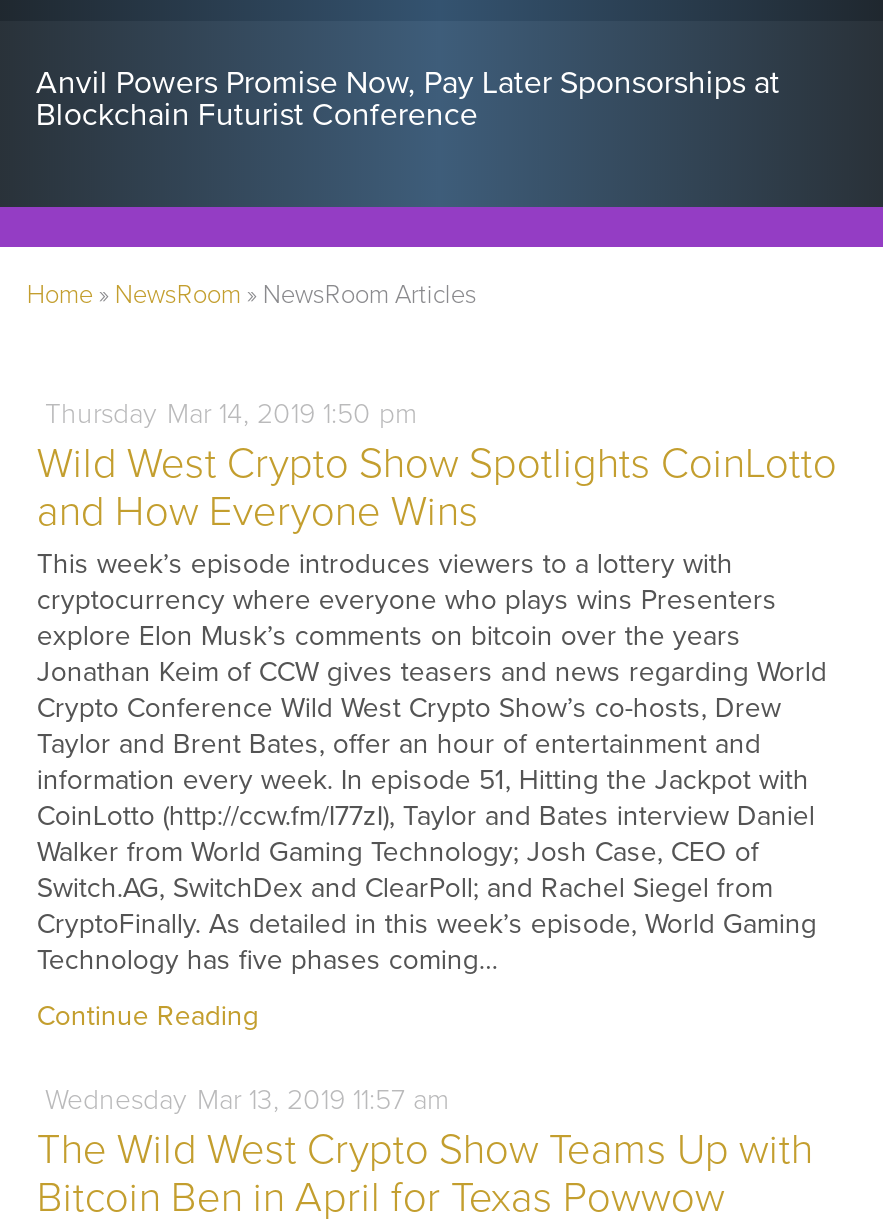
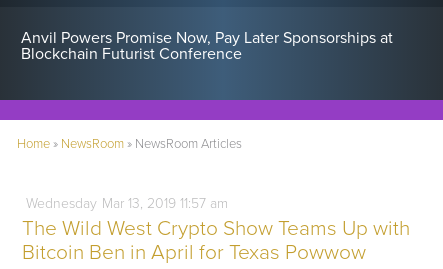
[37,397,837,1033] Thursday Mar 14, 2019 1:50 pm | Wild West Crypto Show Spotlights CoinLotto | and How Everyone Wins | This week’s episode introduces viewers to a lottery with | cryptocurrency where everyone who plays wins Presenters | explore Elon Musk’s comments on bitcoin over the years | Jonathan Keim of CCW gives teasers and news regarding World | Crypto Conference Wild West Crypto Show’s co-hosts, Drew | Taylor and Brent Bates, offer an hour of entertainment and | information every week. In episode 51, Hitting the Jackpot with | CoinLotto (http://ccw.fm/I77zI), Taylor and Bates interview Daniel | Walker from World Gaming Technology; Josh Case, CEO of | Switch.AG, SwitchDex and ClearPoll; and Rachel Siegel from | CryptoFinally. As detailed in this week’s episode, World Gaming | Technology has five phases coming… | Continue Reading -> none

